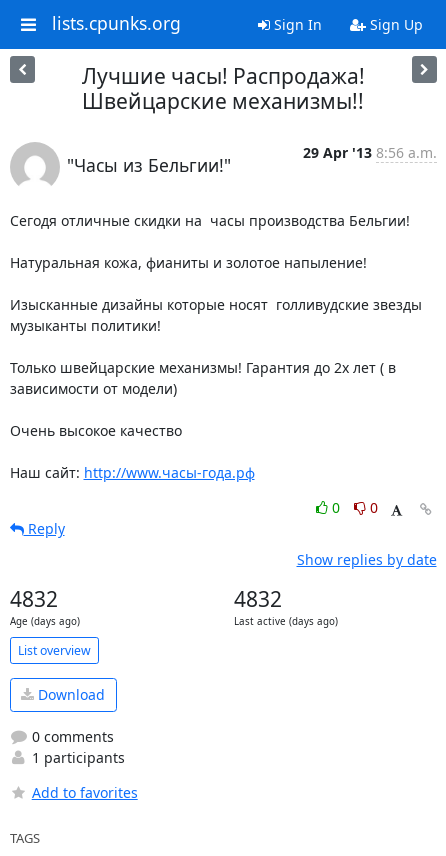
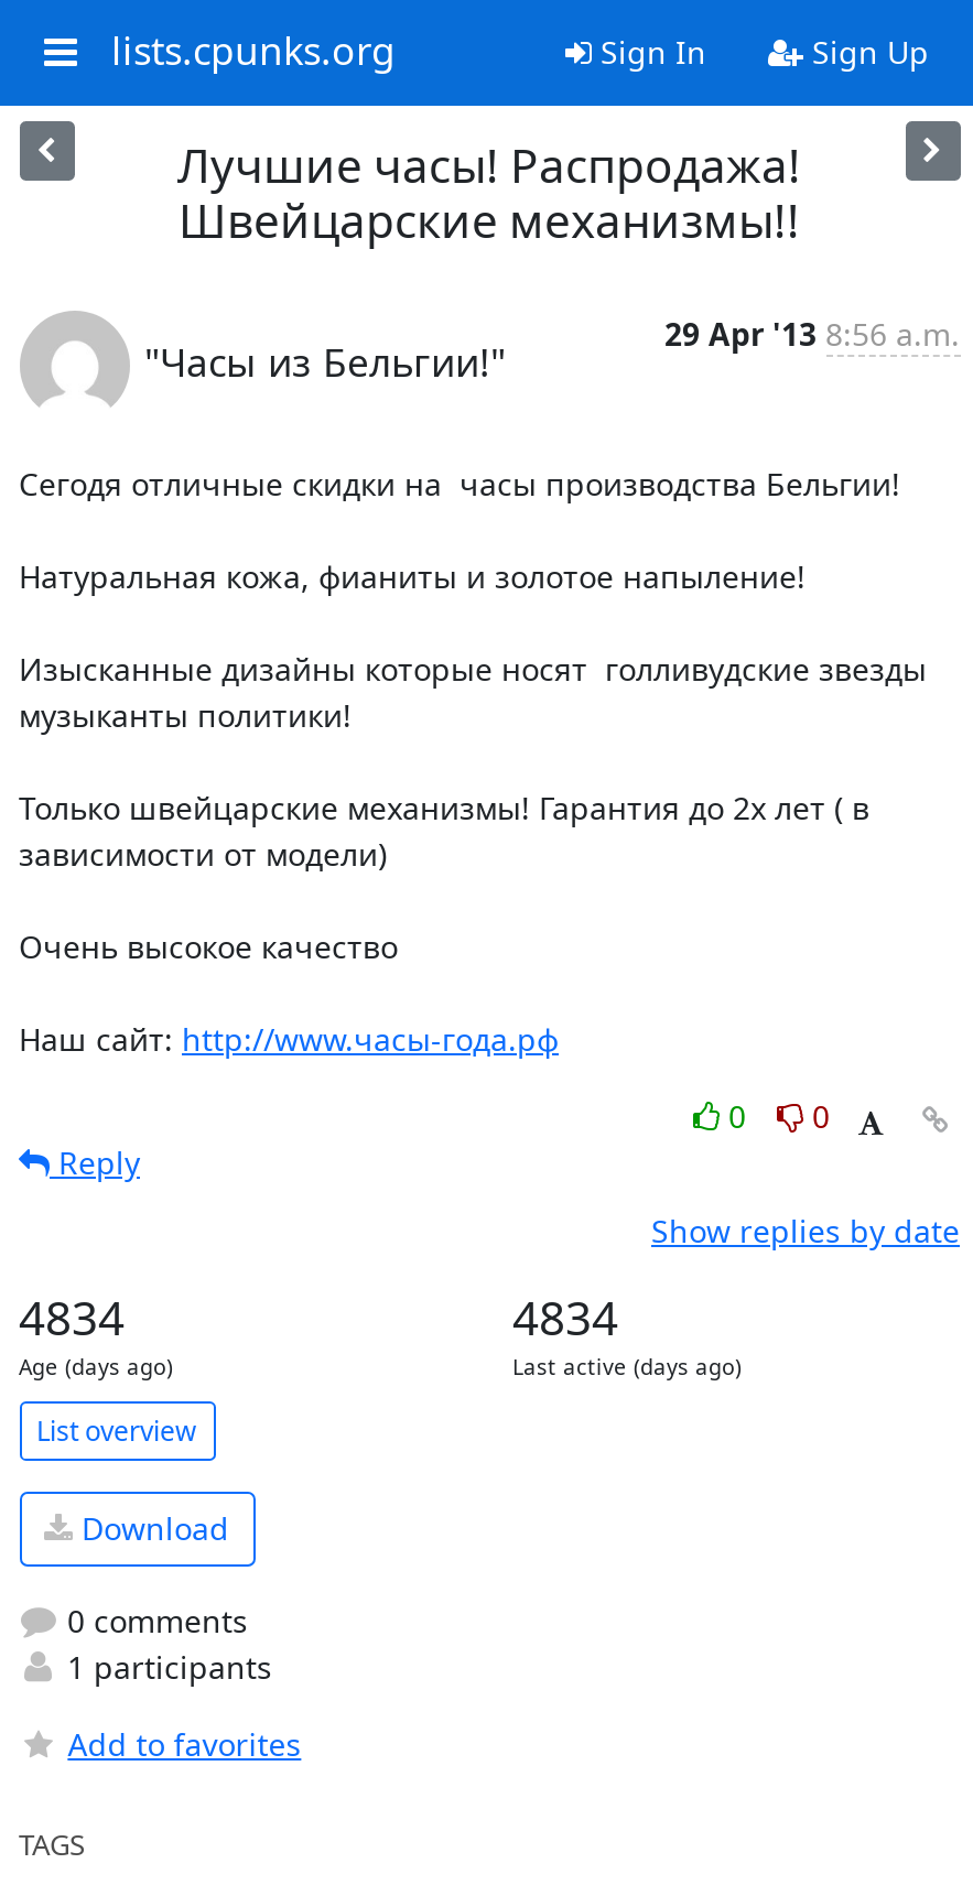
[9,585,57,613] 4832 -> [19,1287,125,1348] 4834
[233,585,281,613] 4832 -> [512,1287,618,1348] 4834

